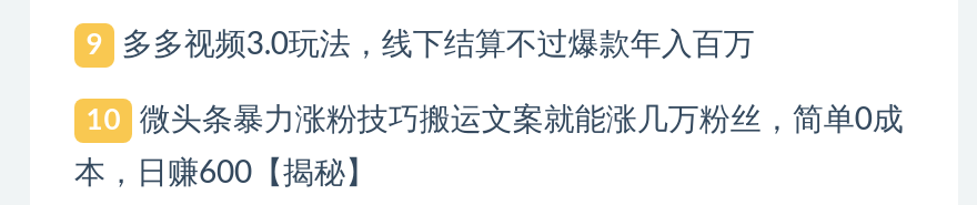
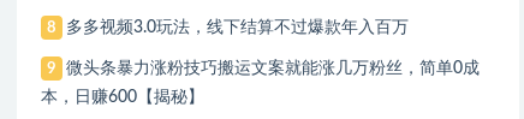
[86,29,755,60] 9 多多视频3.0玩法，线下结算不过爆款年入百万 -> [47,19,409,36] 8 多多视频3.0玩法，线下结算不过爆款年入百万
[86,104,904,135] 10 微头条暴力涨粉技巧搬运文案就能涨几万粉丝，简单0成 -> [47,60,480,76] 9 微头条暴力涨粉技巧搬运文案就能涨几万粉丝，简单0成

